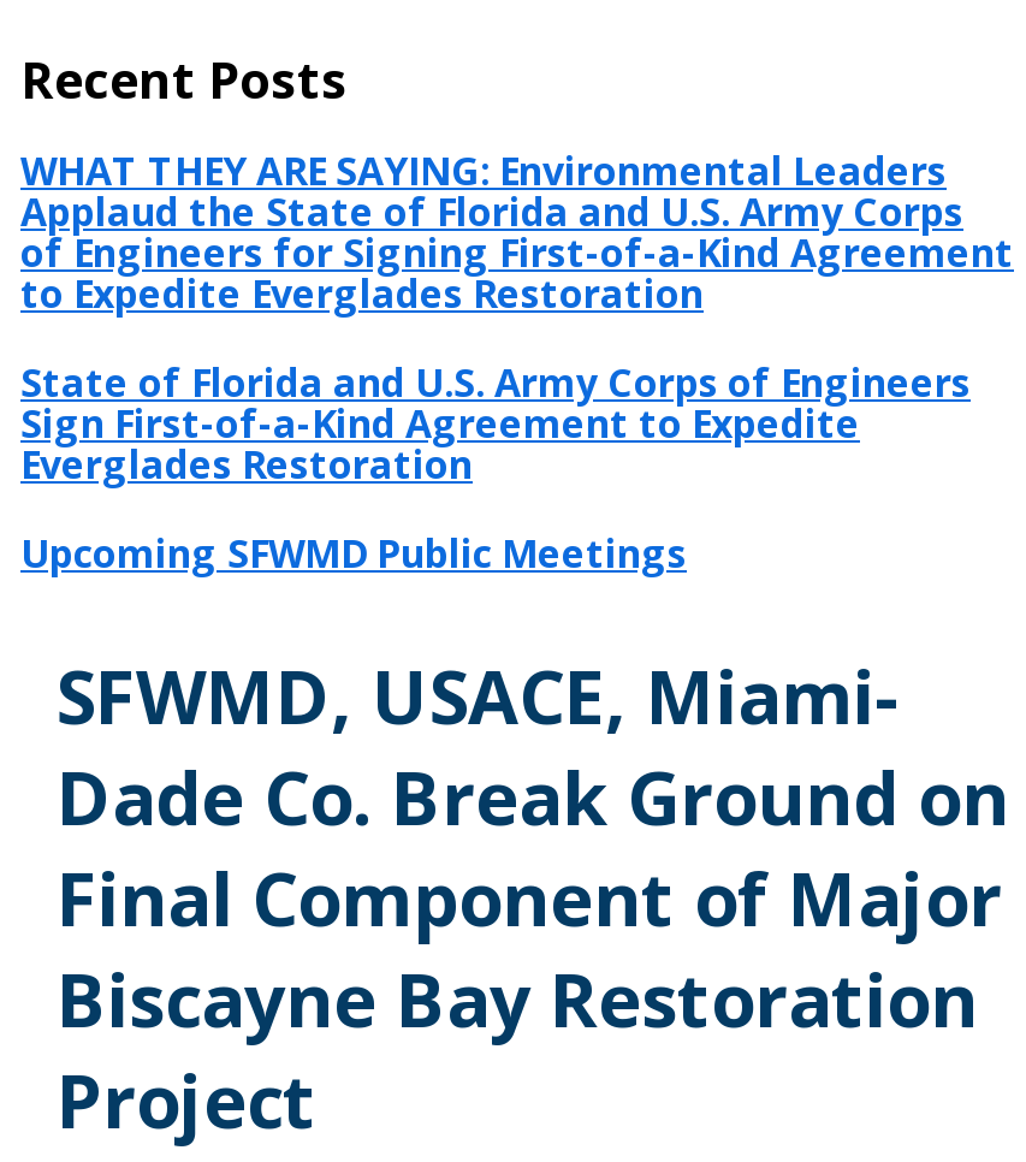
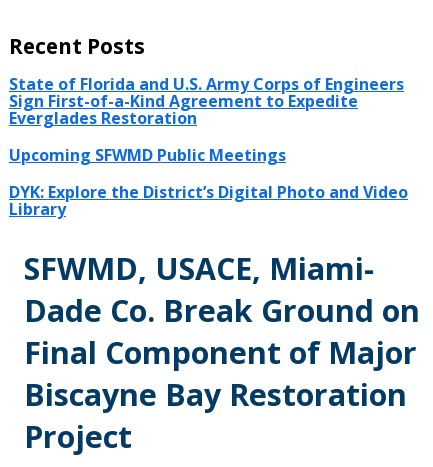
[20,144,1014,320] WHAT THEY ARE SAYING: Environmental Leaders | Applaud the State of Florida and U.S. Army Corps | of Engineers for Signing First-of-a-Kind Agreement | to Expedite Everglades Restoration -> none
moved [20,356,971,580] -> [9,73,404,166]: State of Florida and U.S. Army Corps of Engineers | Sign First-of-a-Kind Agreement to Expedite | Everglades Restoration | Upcoming SFWMD Public Meetings
none -> [9,181,408,220] DYK: Explore the District’s Digital Photo and Video | Library

